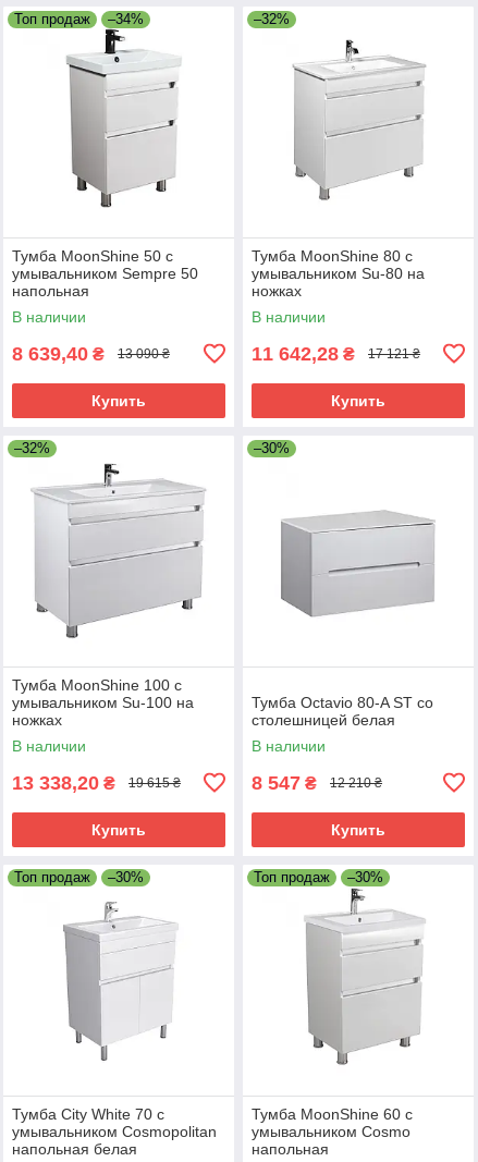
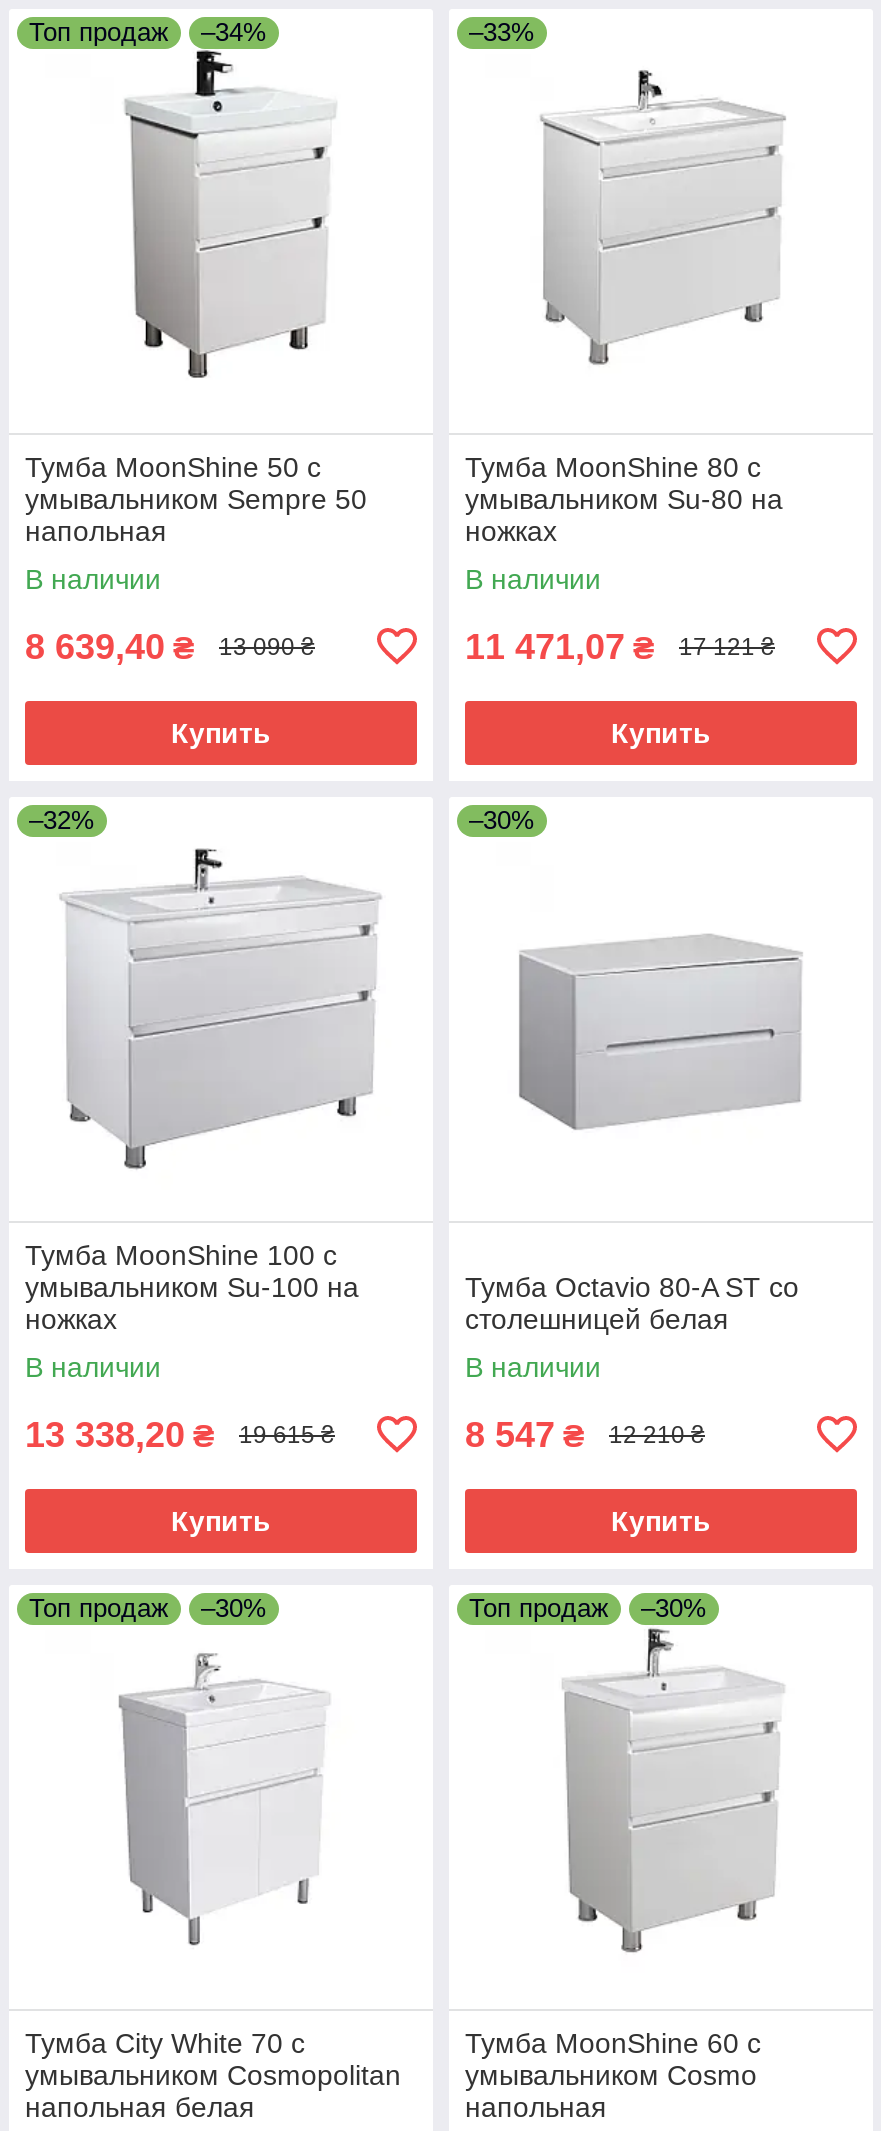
[254,11,290,27] –32% -> [469,17,535,47] –33%
[252,343,355,365] 11 642,28 ₴ -> [465,627,655,667] 11 471,07 ₴

